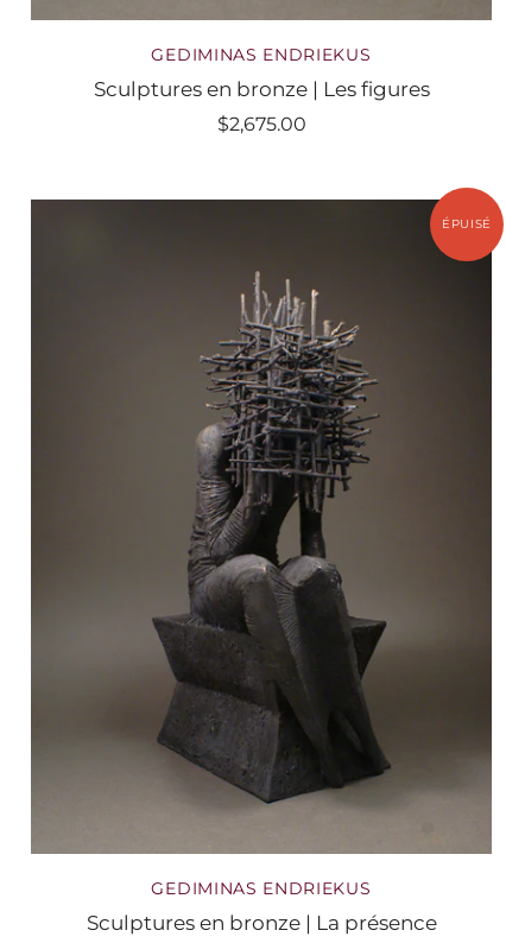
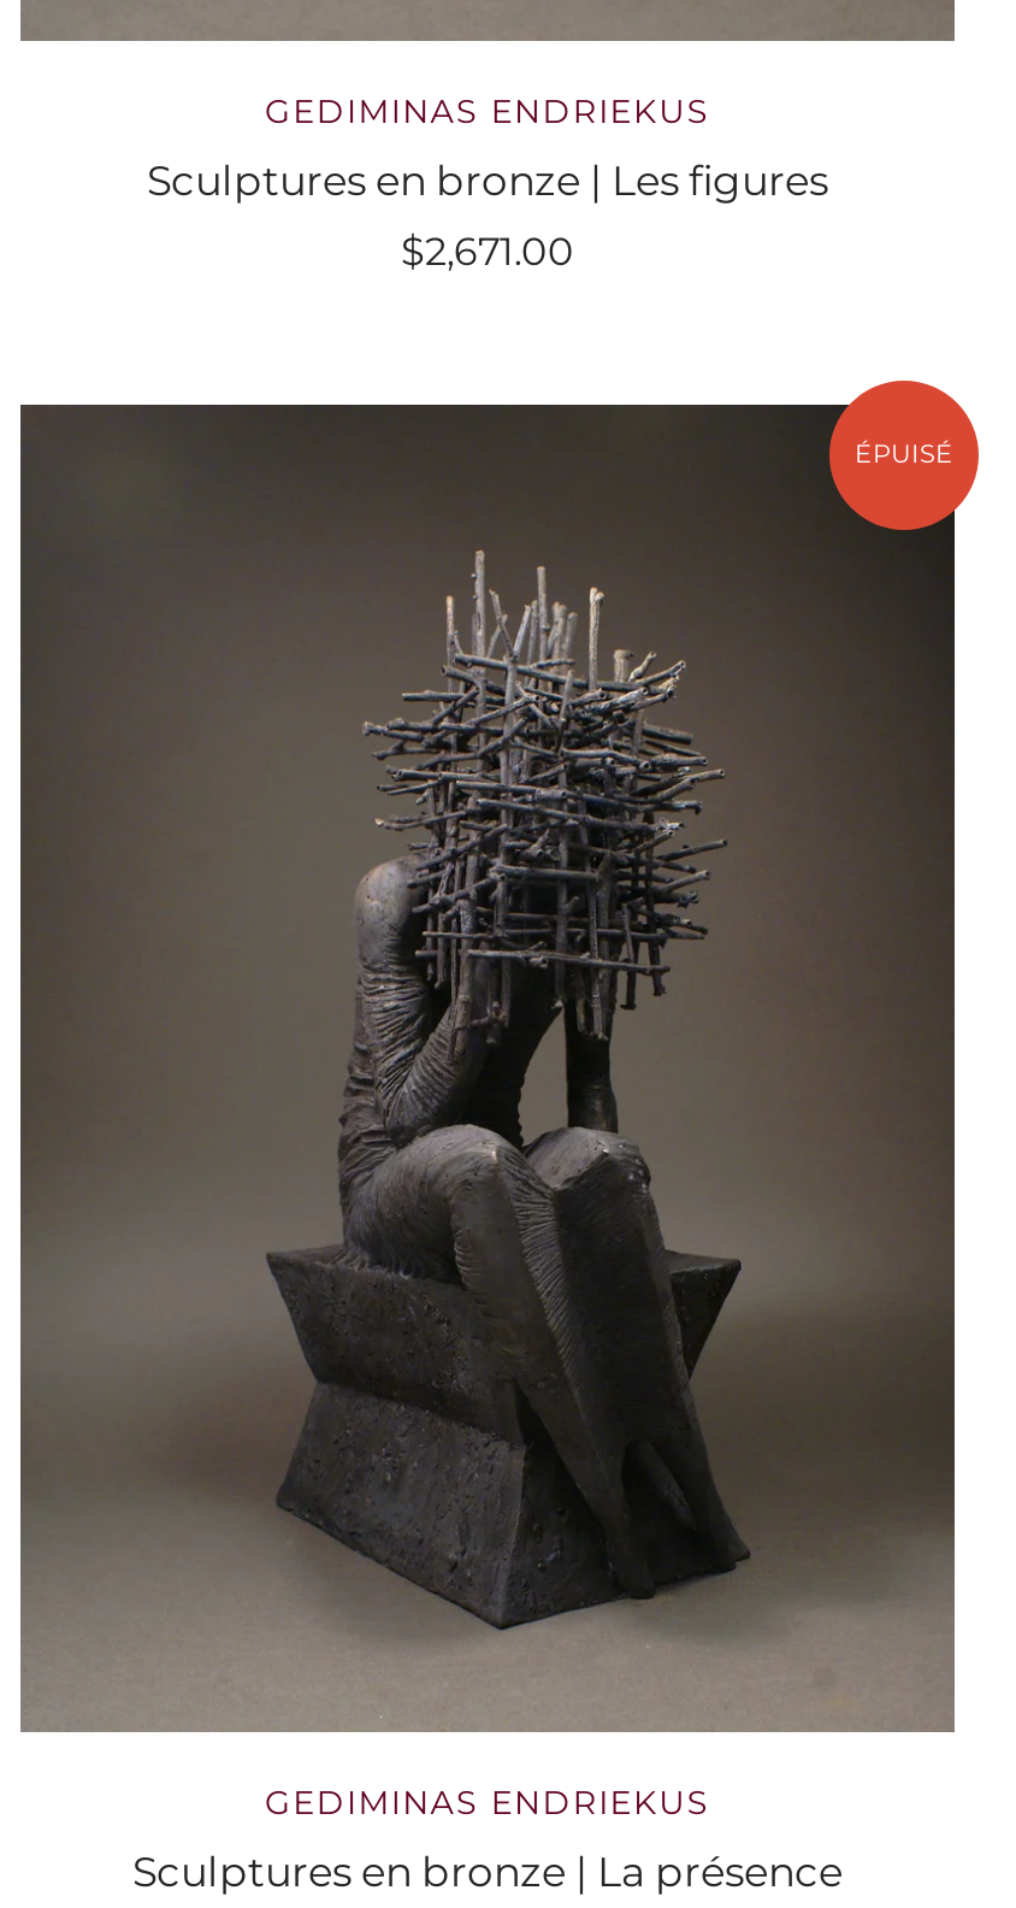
[217,113,306,136] $2,675.00 -> [401,229,574,275] $2,671.00

